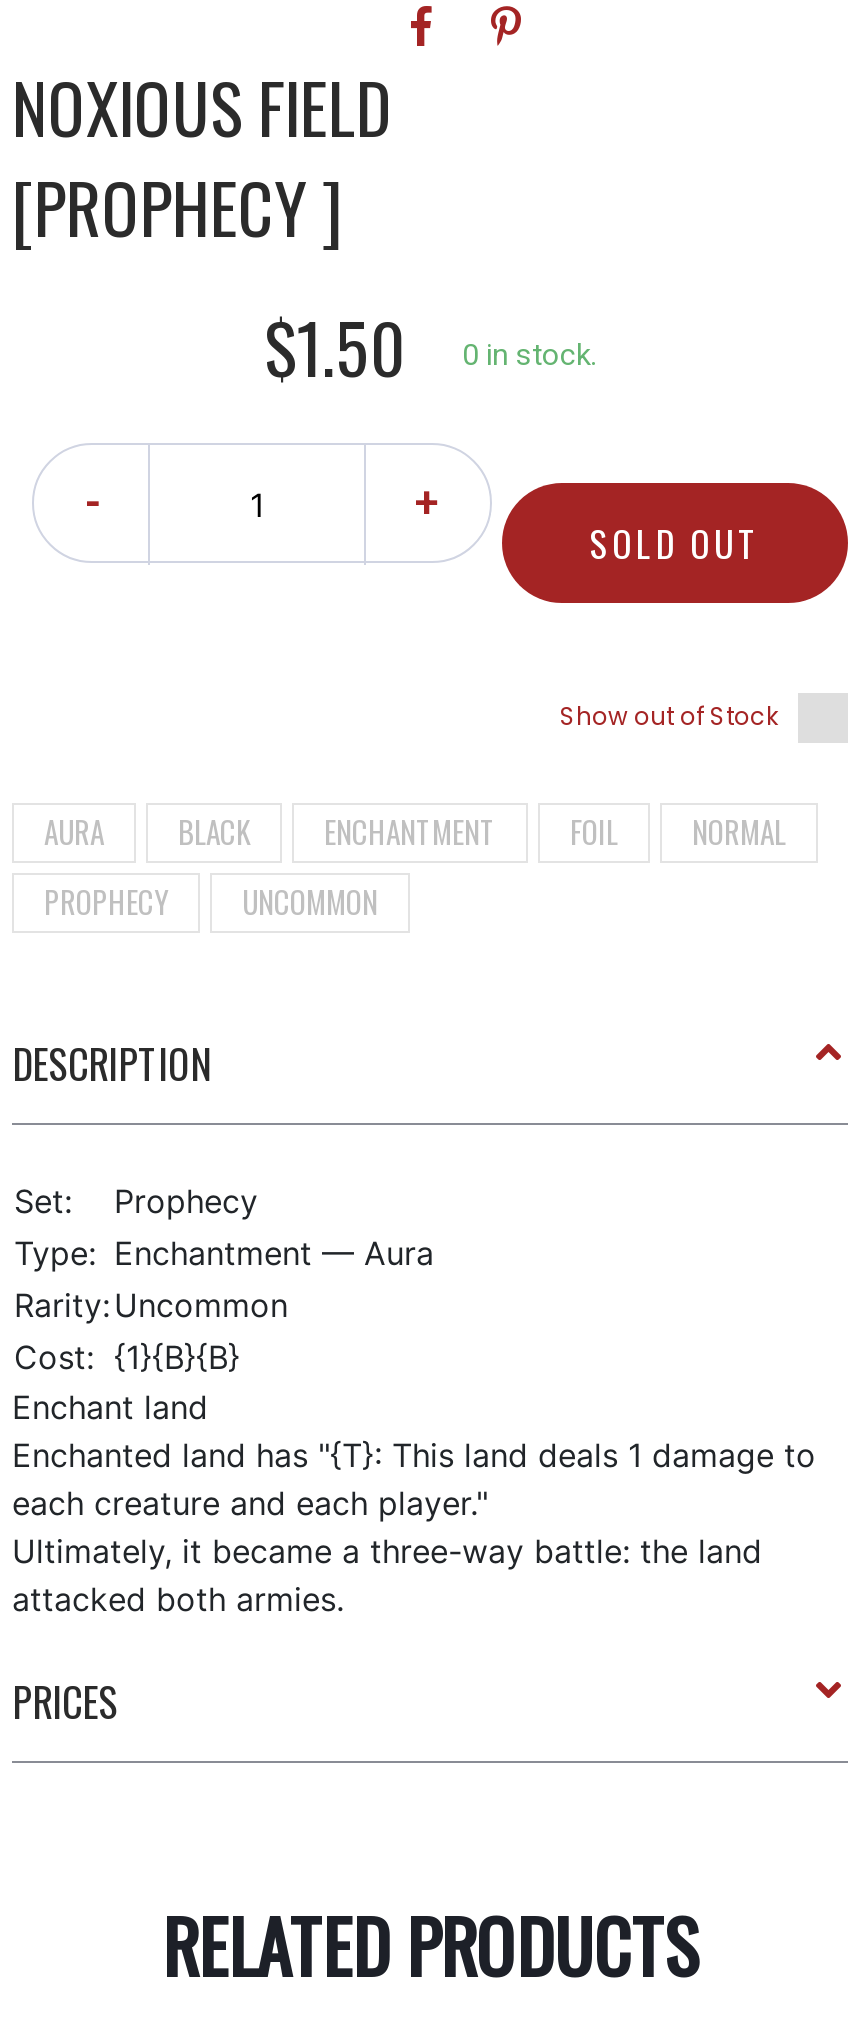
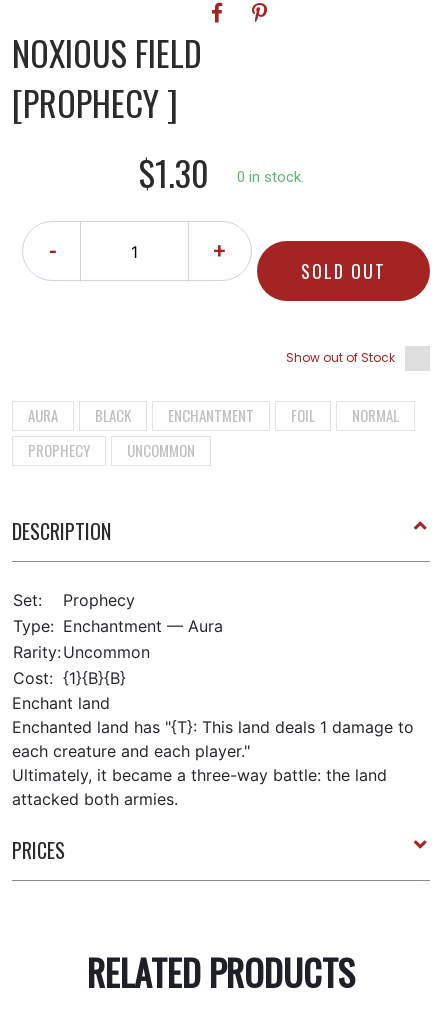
[264,295,596,397] $1.50 0 in stock. -> [138,147,303,198] $1.30 0 in stock.

